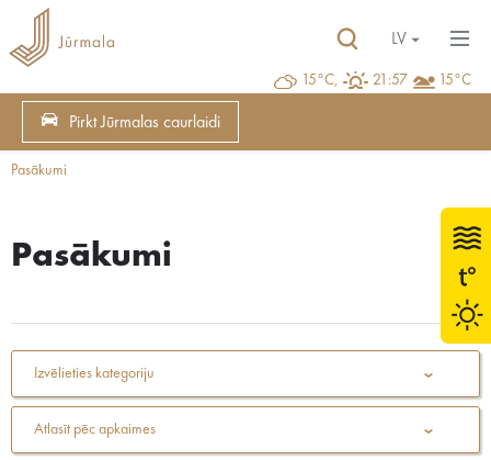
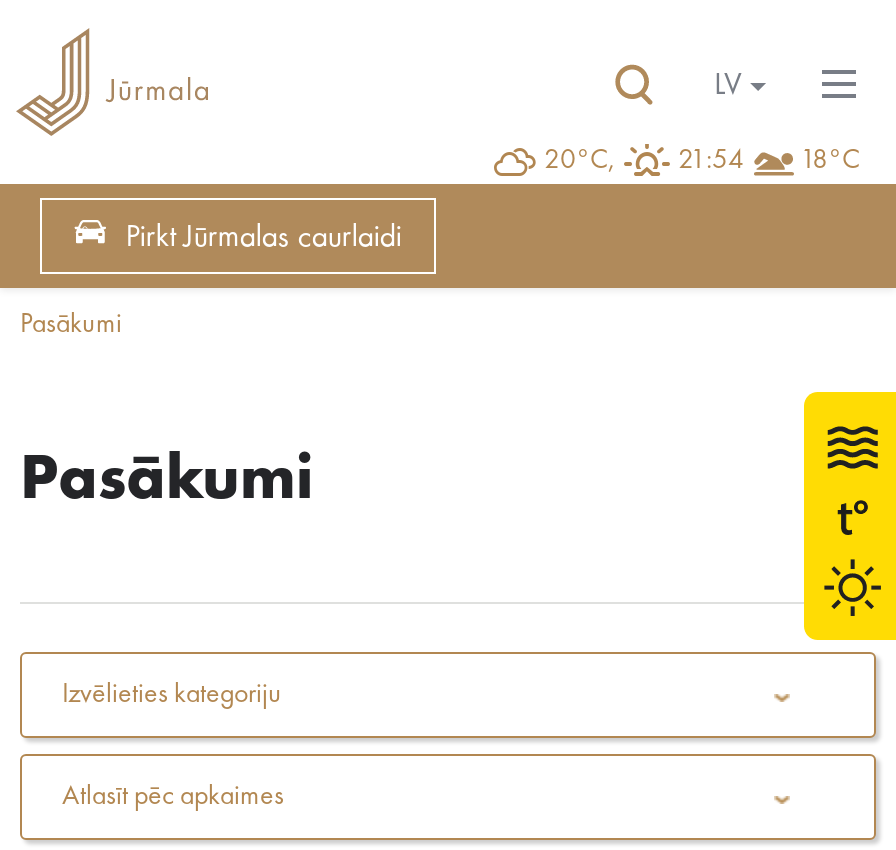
[301,72,471,88] 15°C, | 21:57 | 15°C -> [544,146,860,174] 20°C, | 21:54 | 18°C

